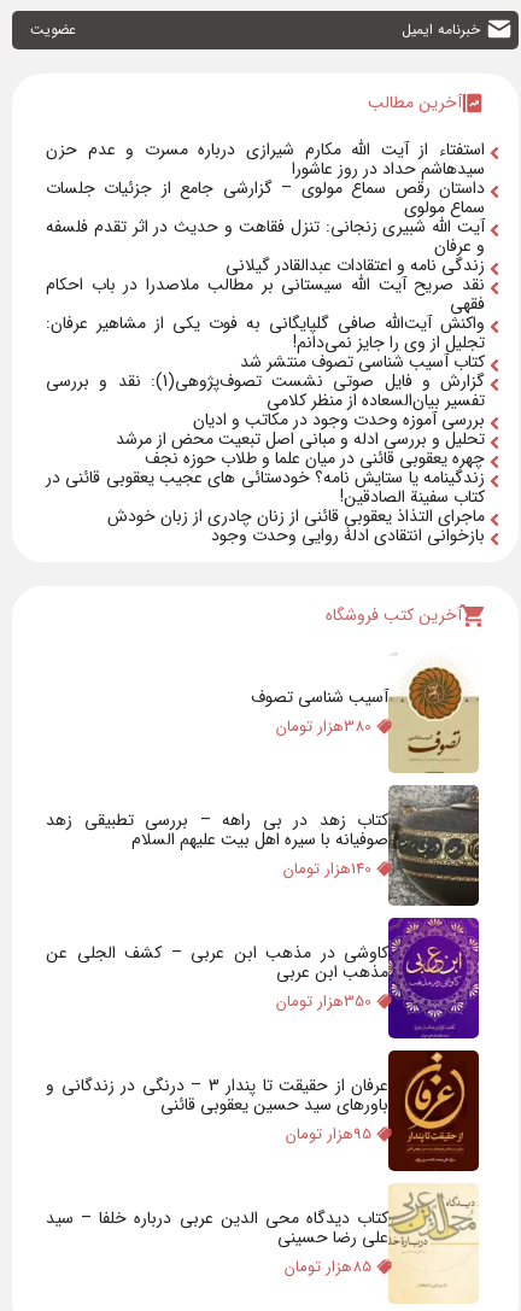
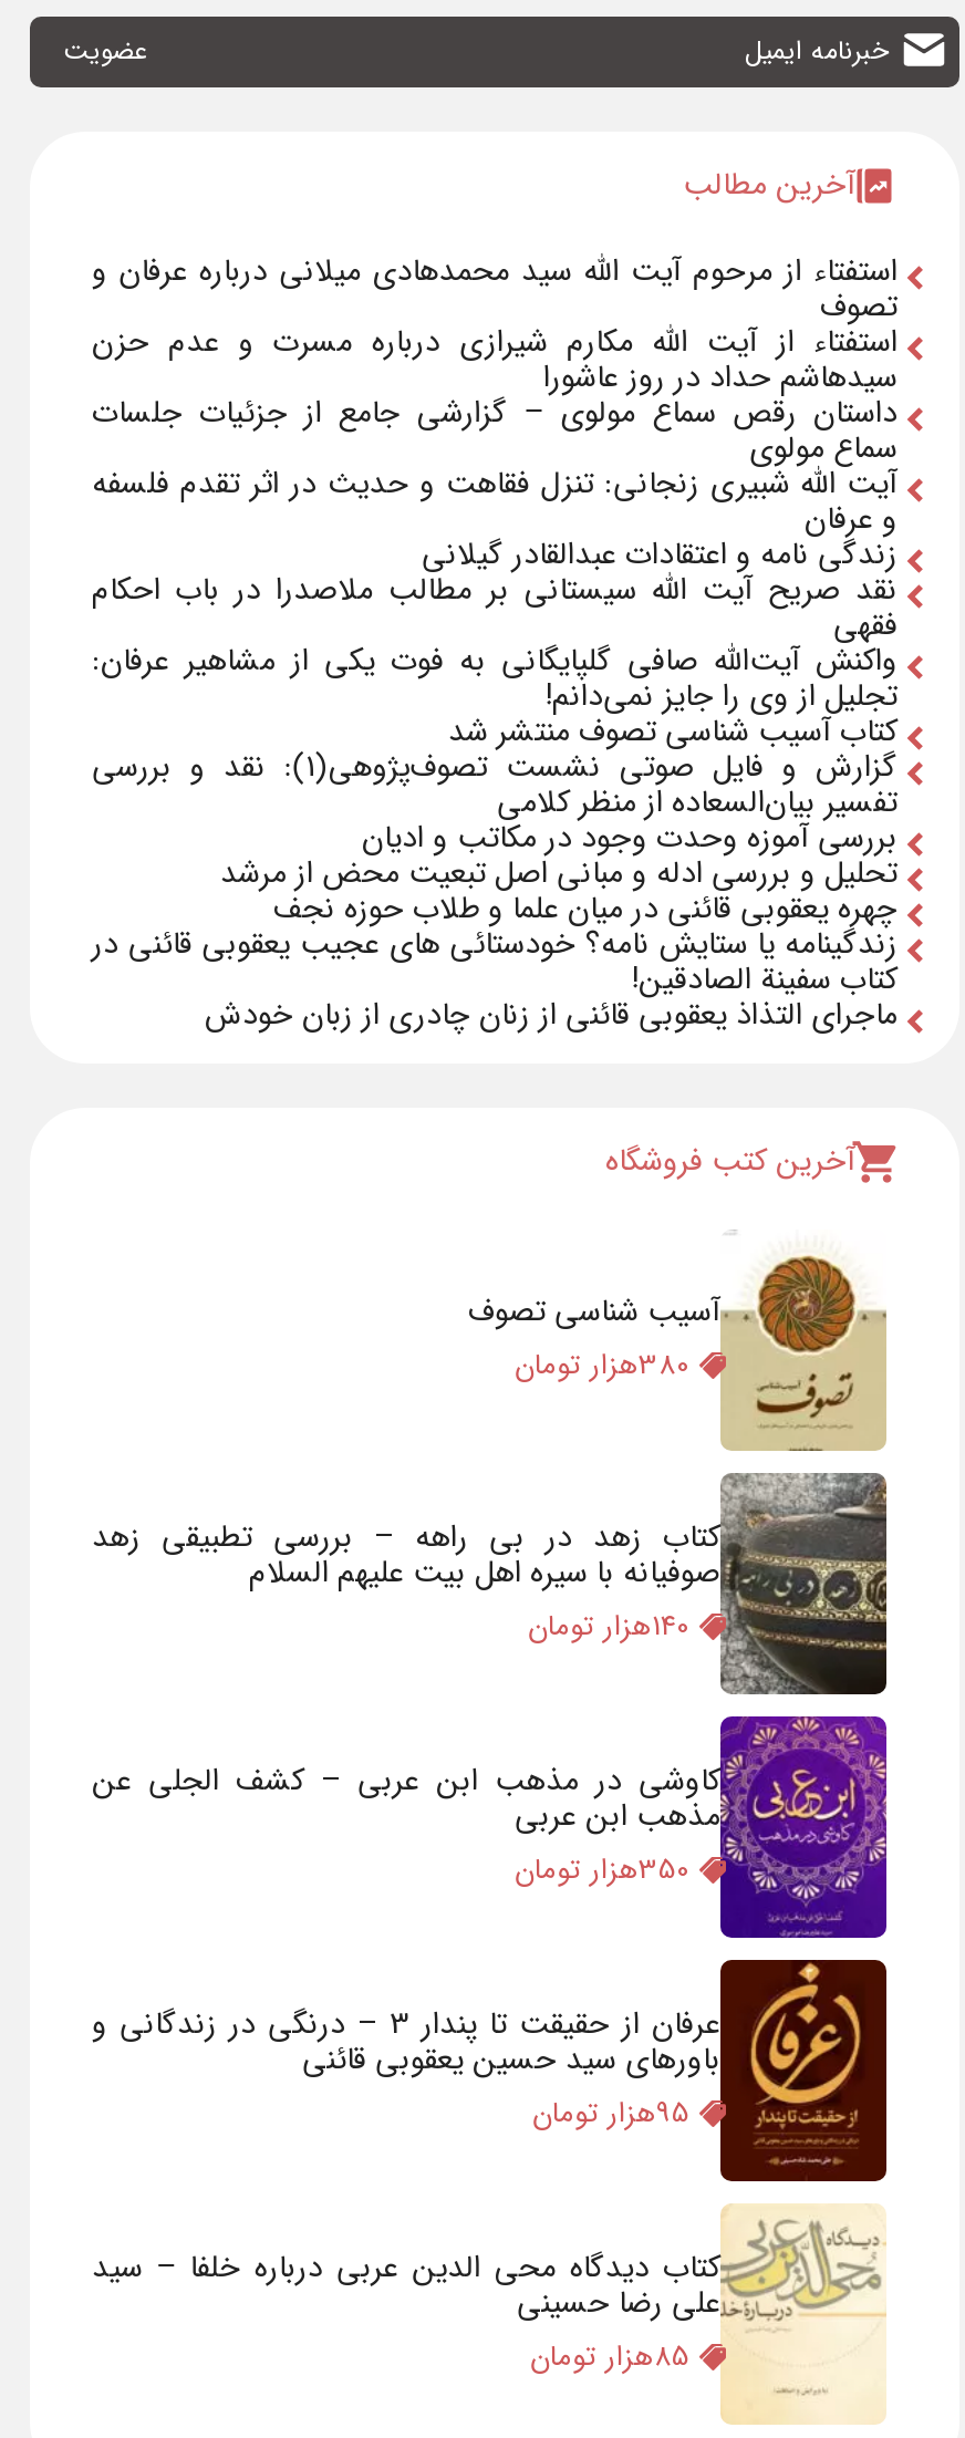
none -> [92,247,897,331] استفتاء از مرحوم آیت الله سید محمدهادی میلانی درباره عرفان و | تصوف
moved [46,137,485,530] -> [92,318,897,1040]: استفتاء از آیت الله مکارم شیرازی درباره مسرت و عدم حزن | سیدهاشم حداد در روز عاشورا | داستان رقص سماع مولوی – گزارشی جامع از جزئیات جلسات | ... | زندگینامه یا ستایش نامه؟ خودستائی های عجیب یعقوبی قائنی در | ماجرای التذاذ یعقوبی قائنی از زنان چادری از زبان خودش
[211,522,485,549] بازخوانی انتقادی ادلۀ روایی وحدت وجود -> none

